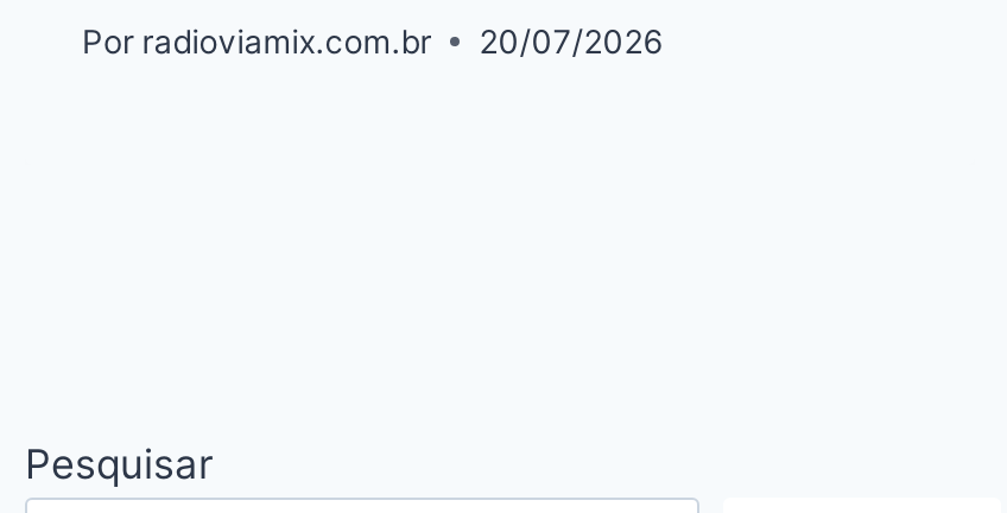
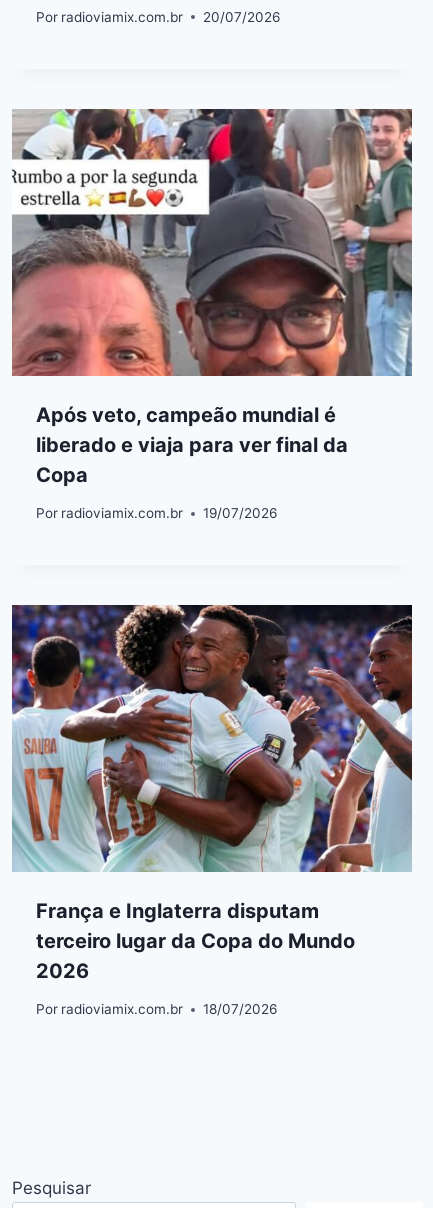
none -> [11,108,413,521] [image] | Após veto, campeão mundial é | liberado e viaja para ver final da | Copa | Por radioviamix.com.br | 19/07/2026
none -> [11,604,413,1017] [image] | França e Inglaterra disputam | terceiro lugar da Copa do Mundo | 2026 | Por radioviamix.com.br | 18/07/2026

